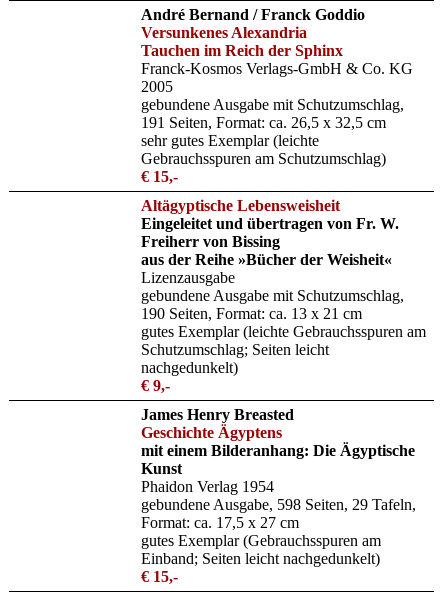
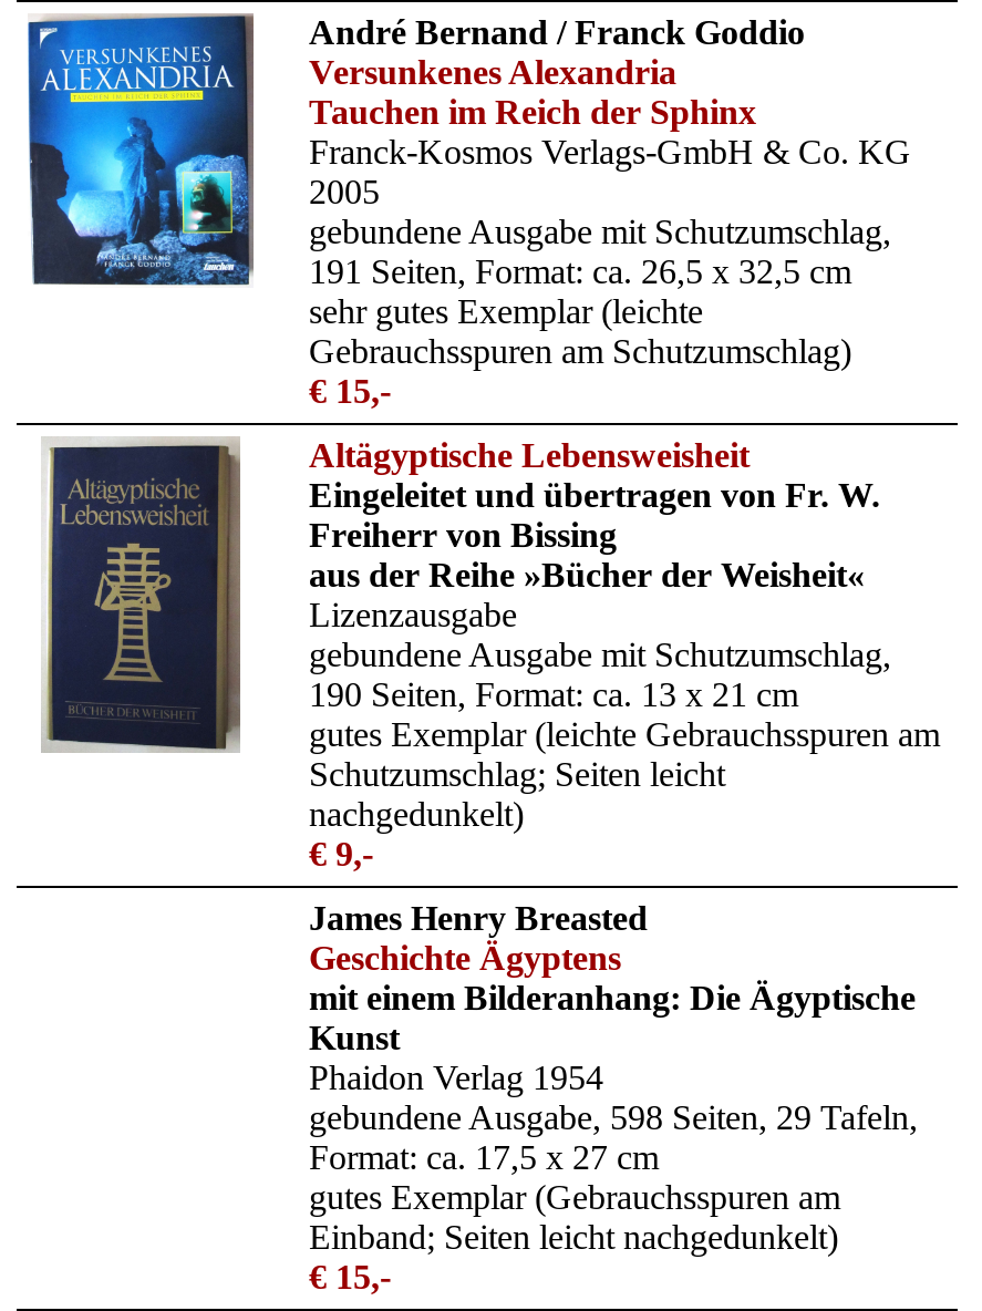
none -> [25,11,256,288] [image]
none -> [41,436,242,753] [image]

